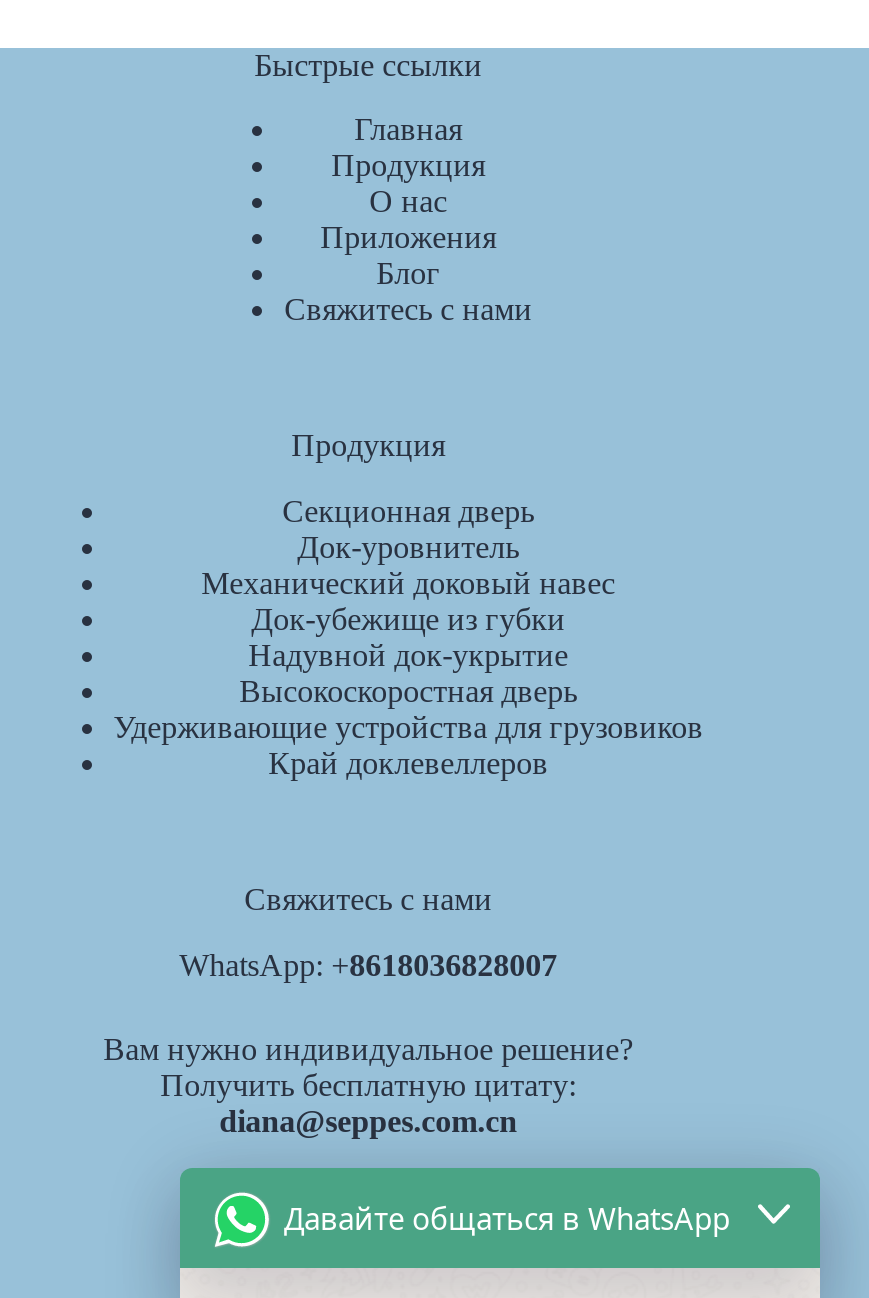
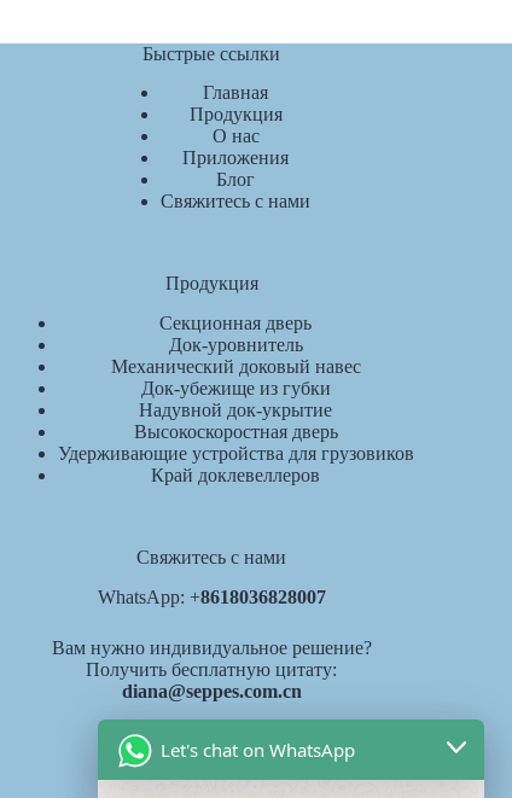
[284,1198,730,1238] Давайте общаться в WhatsApp -> [161,738,355,762] Let's chat on WhatsApp

